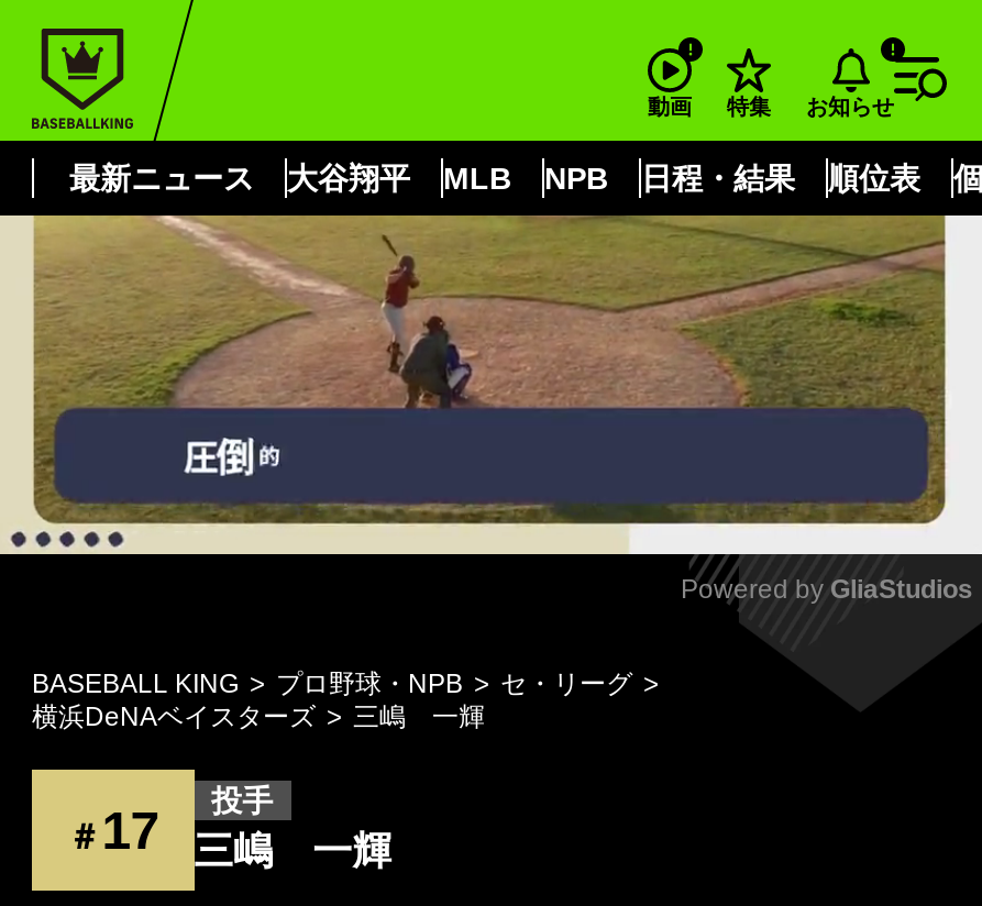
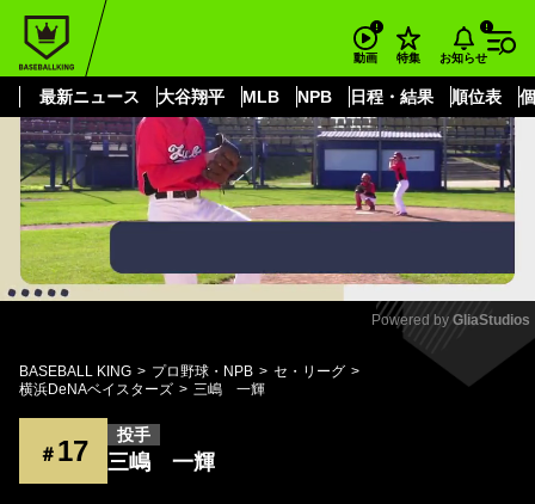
[32,213,947,526] [image] -> [19,116,516,285] [image]

